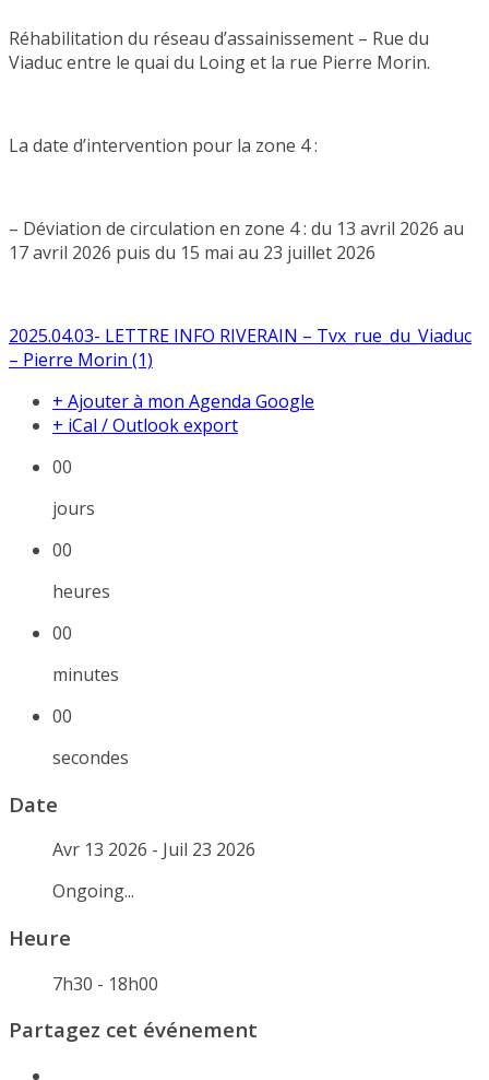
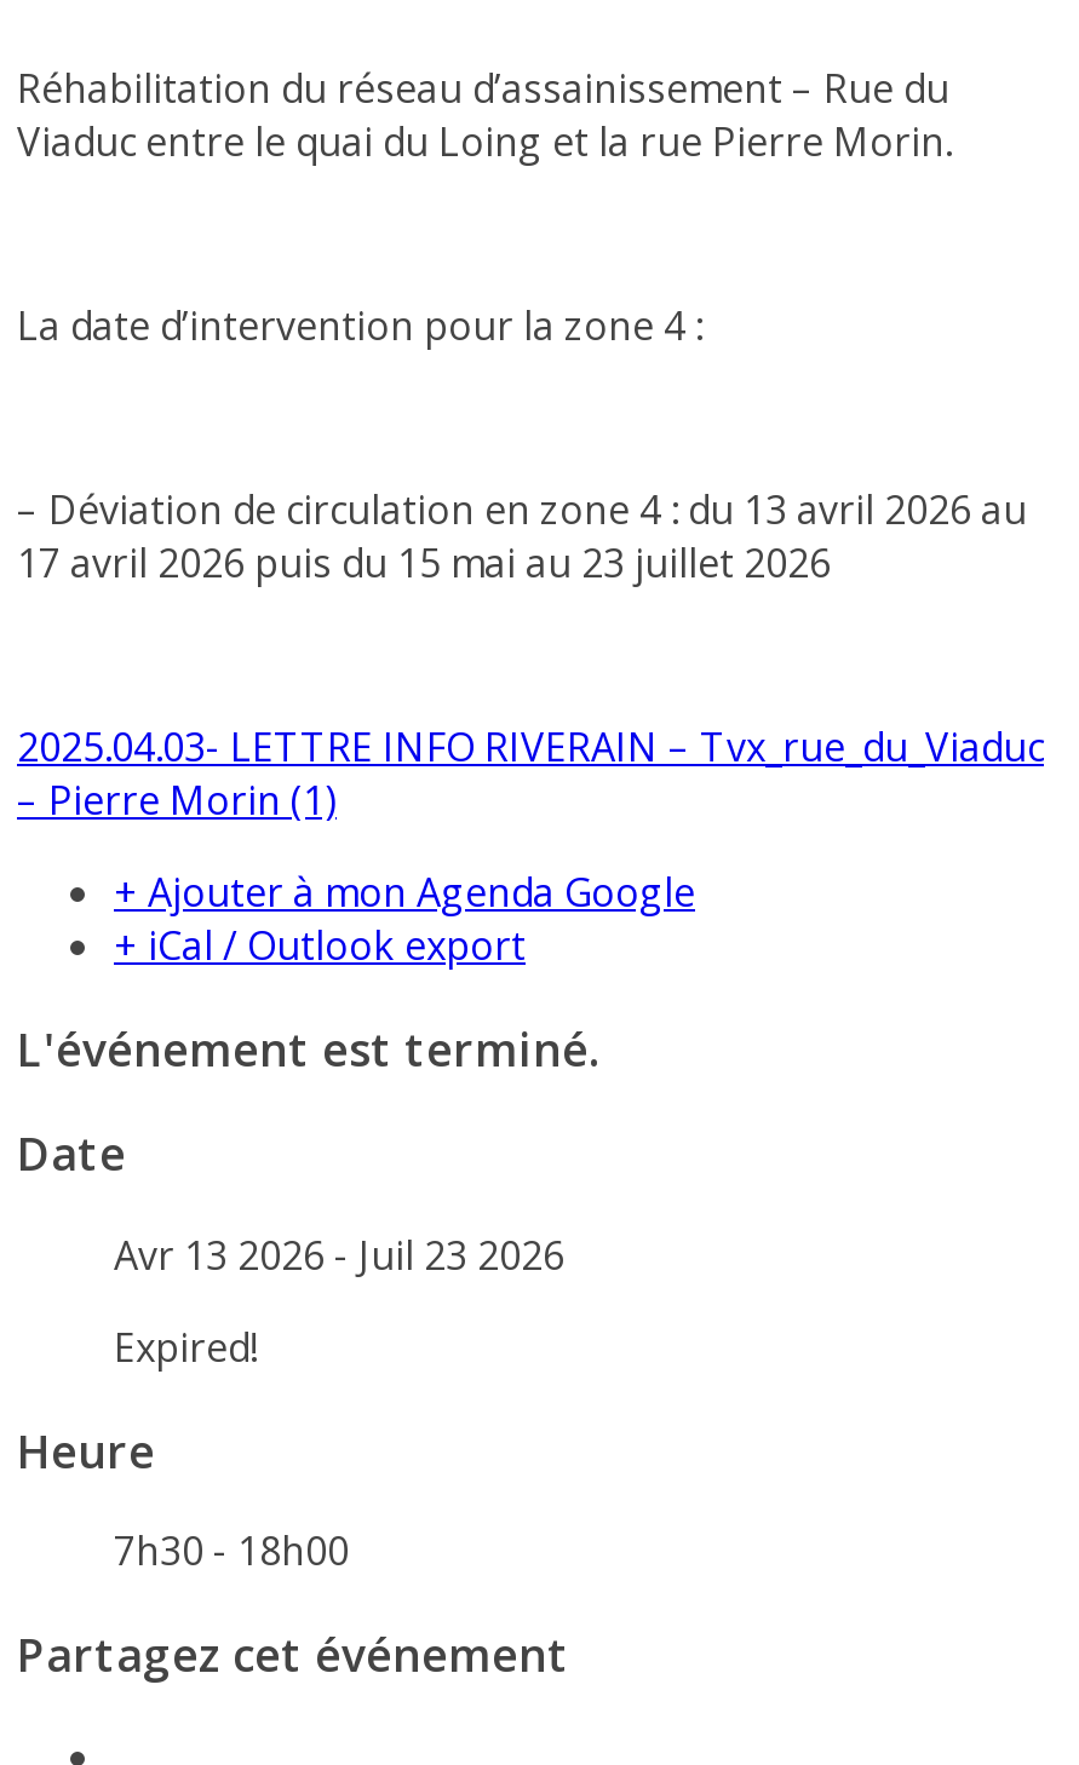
[52,455,129,769] 00 | jours | 00 | heures | 00 | minutes | 00 | secondes -> [17,1017,598,1078] L'événement est terminé.
[52,879,134,903] Ongoing... -> [114,1321,257,1374] Expired!

